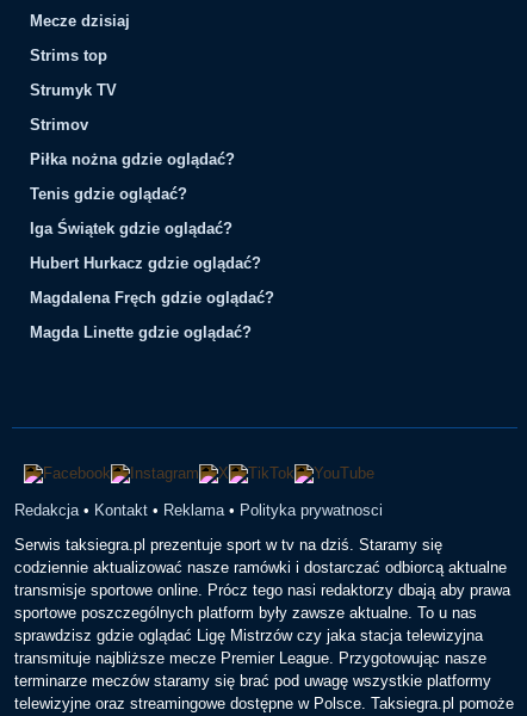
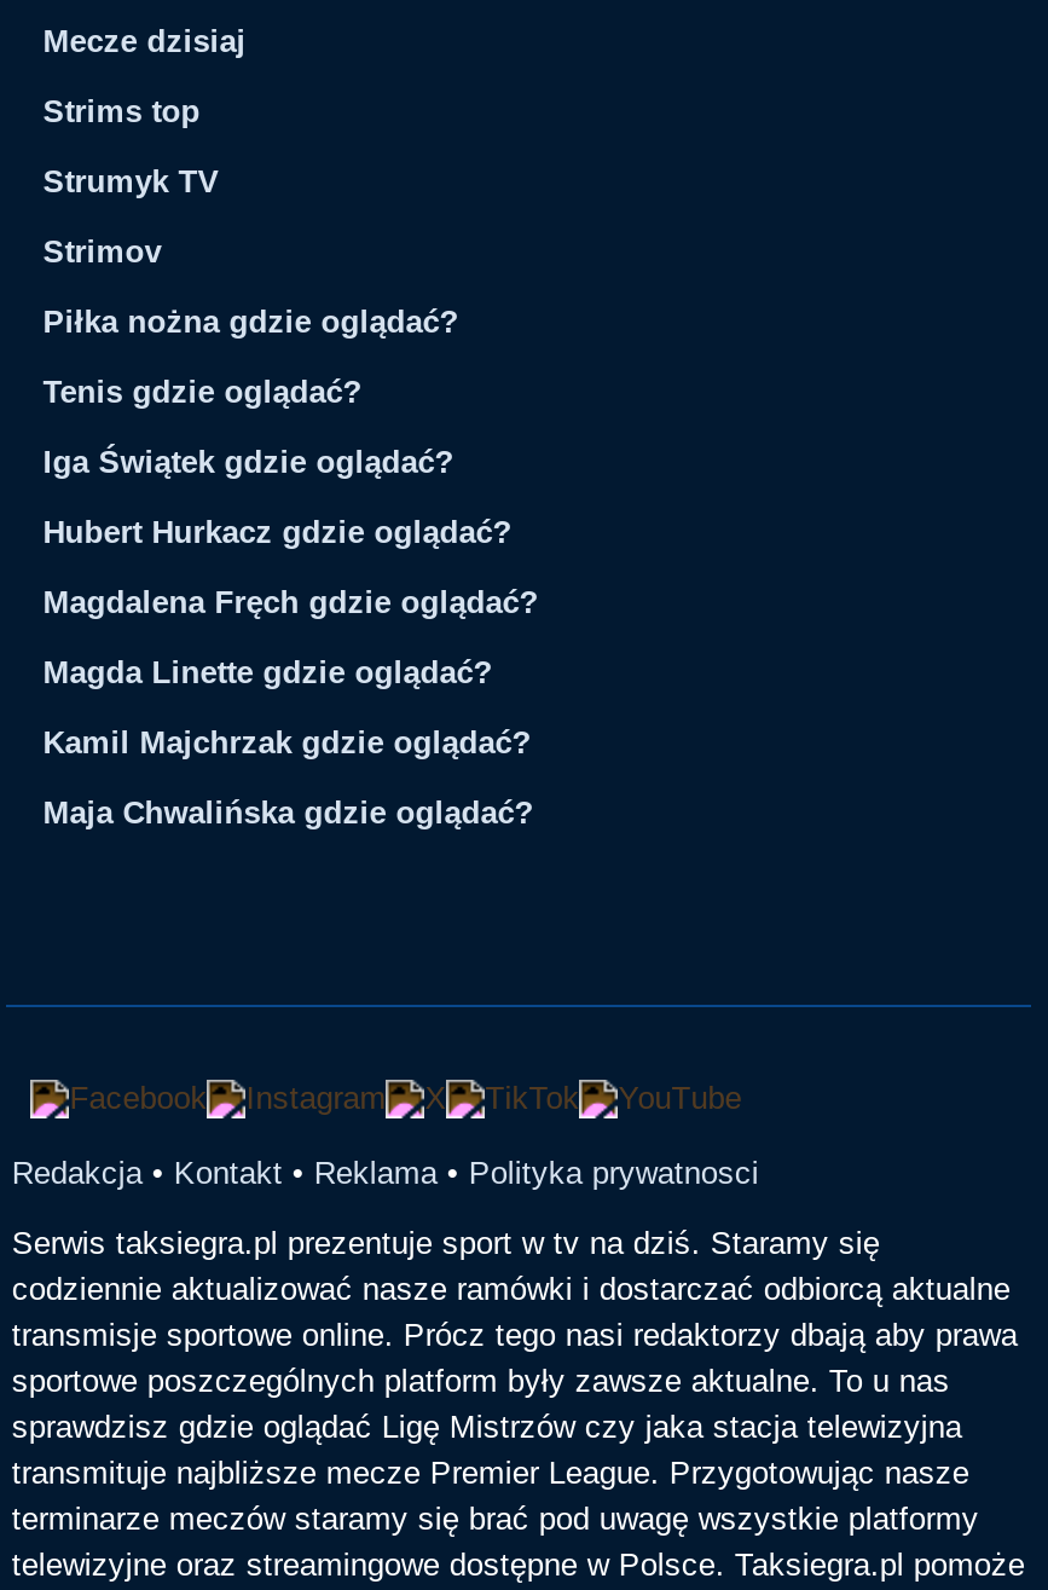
none -> [43,725,534,831] Kamil Majchrzak gdzie oglądać? | Maja Chwalińska gdzie oglądać?

